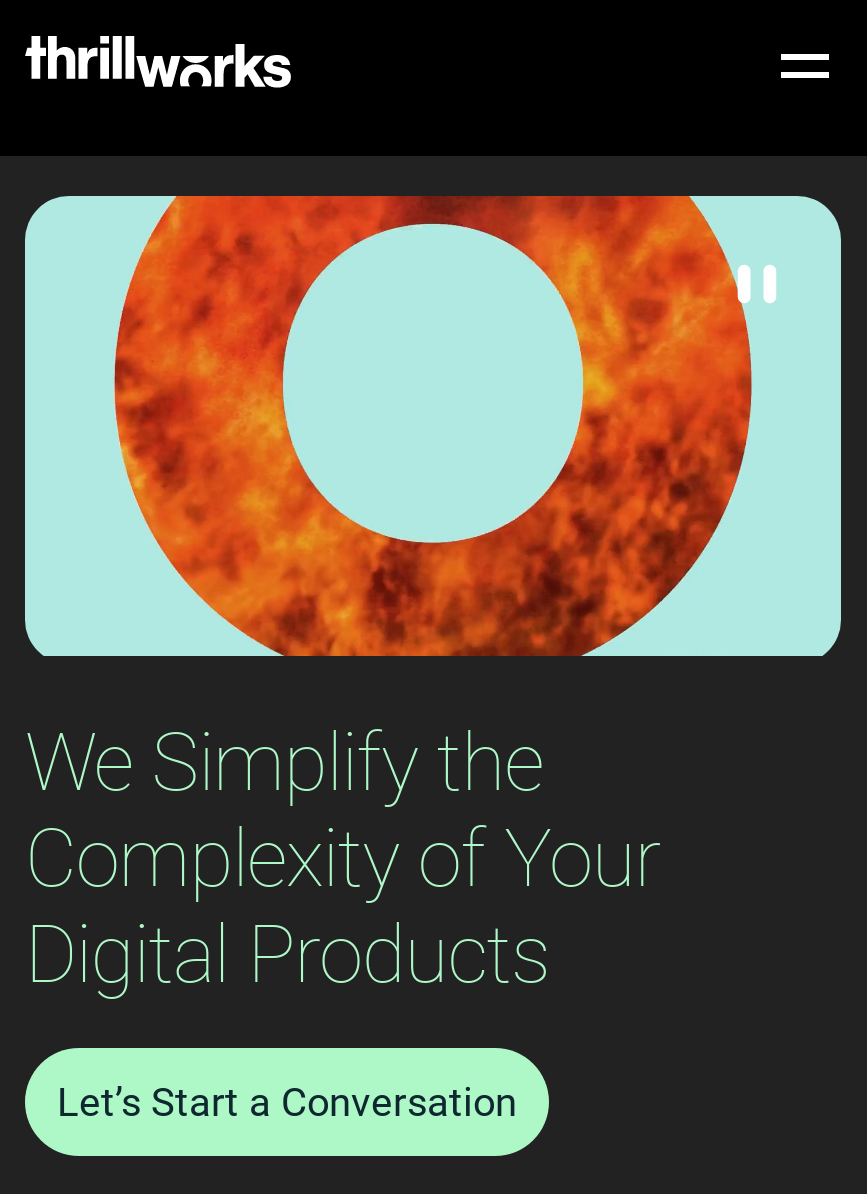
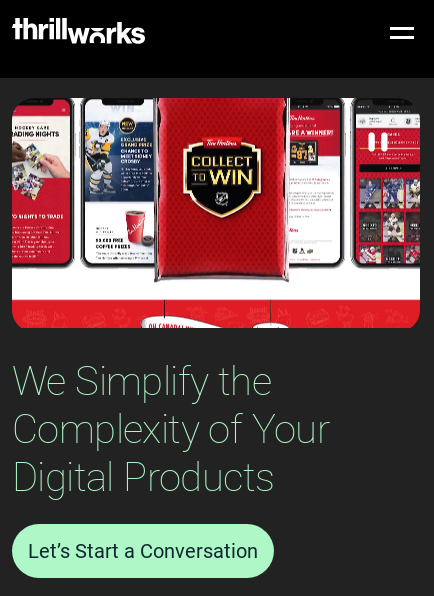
[23,194,843,658] [image] -> [11,97,421,329] [image]

